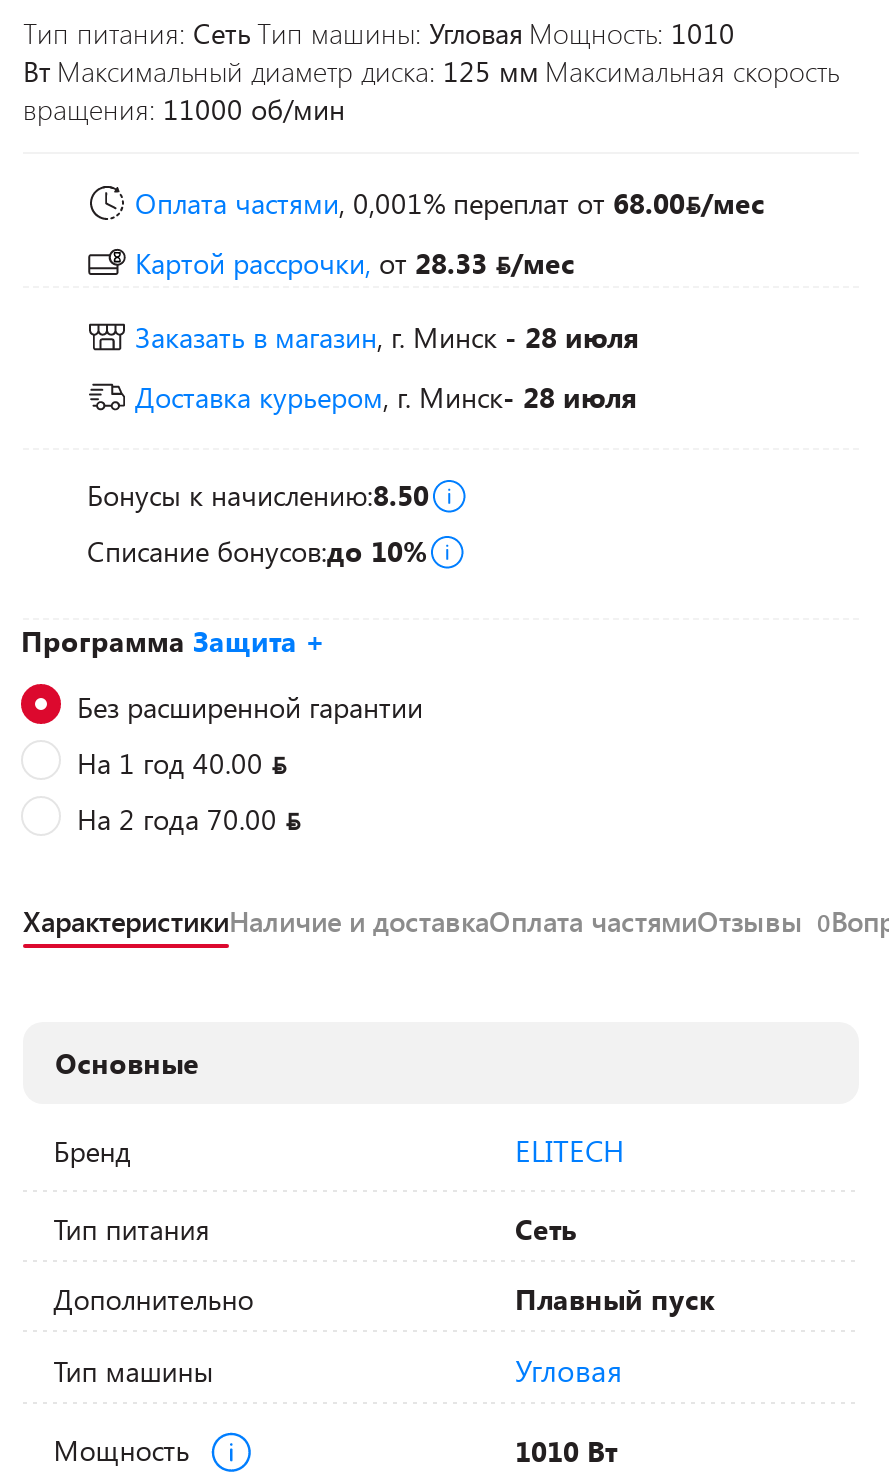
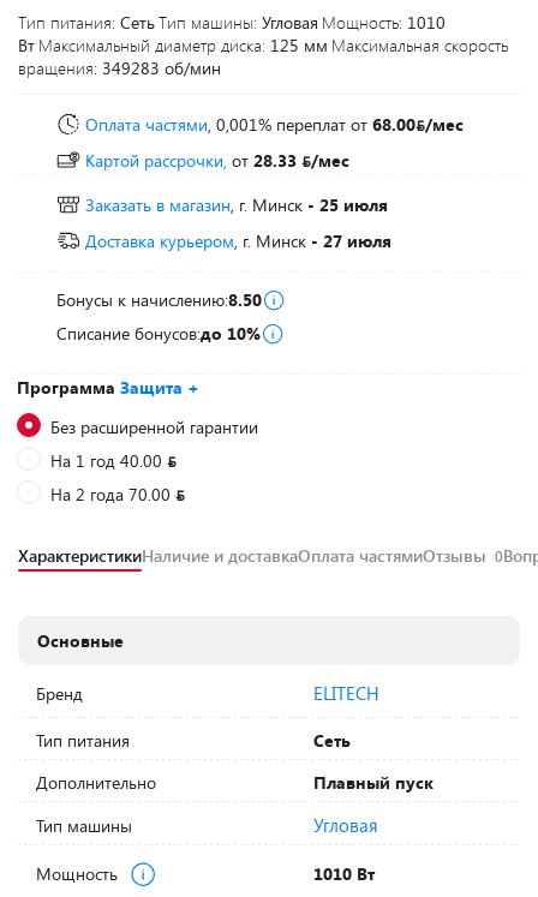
[23,90,345,128] вращения: 11000 об/мин -> [18,56,221,79] вращения: 349283 об/мин
[135,318,639,356] Заказать в магазин, г. Минск - 28 июля -> [85,193,388,216] Заказать в магазин, г. Минск - 25 июля
[135,378,637,416] Доставка курьером, г. Минск- 28 июля -> [85,229,391,252] Доставка курьером, г. Минск- 27 июля

